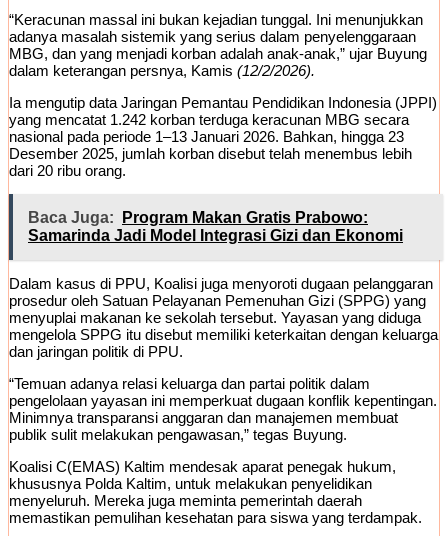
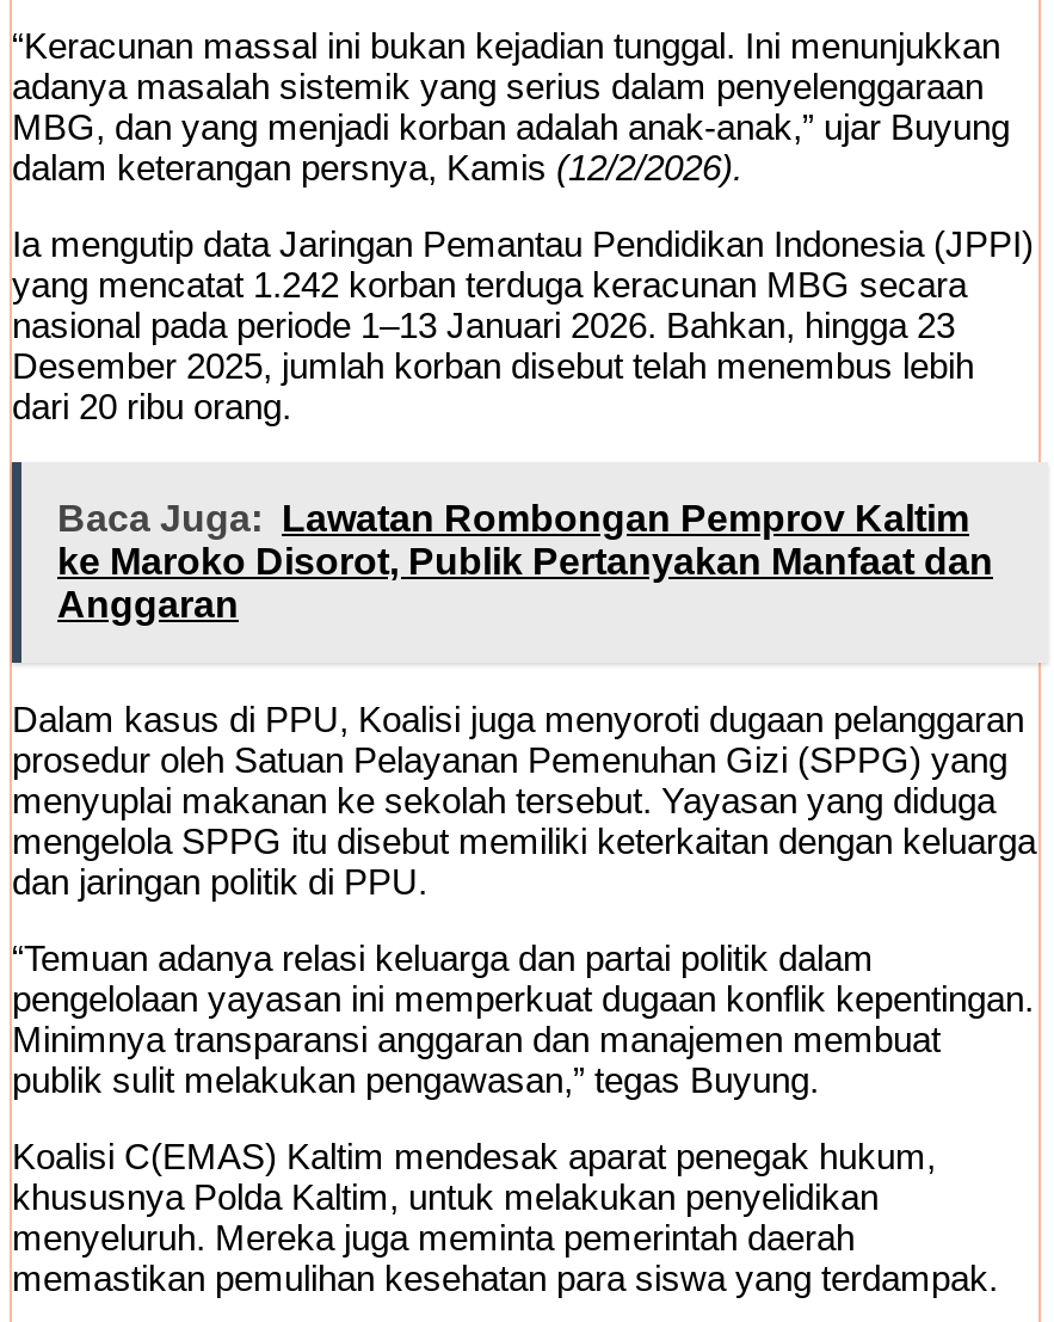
[28,209,403,244] Baca Juga: Program Makan Gratis Prabowo: | Samarinda Jadi Model Integrasi Gizi dan Ekonomi -> [57,498,993,625] Baca Juga: Lawatan Rombongan Pemprov Kaltim | ke Maroko Disorot, Publik Pertanyakan Manfaat dan | Anggaran

